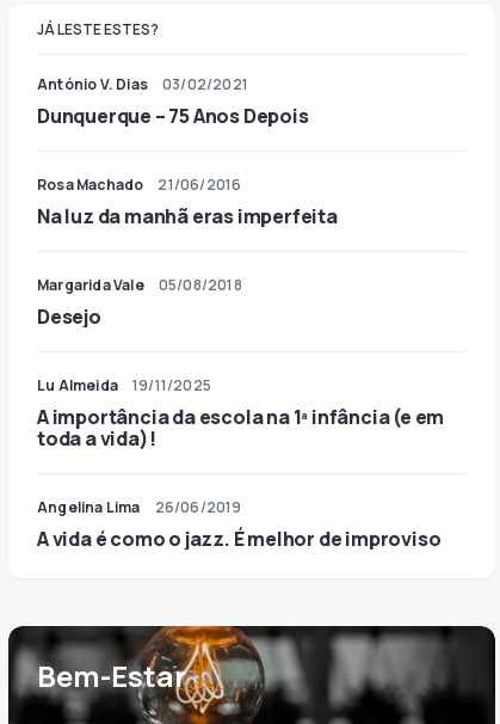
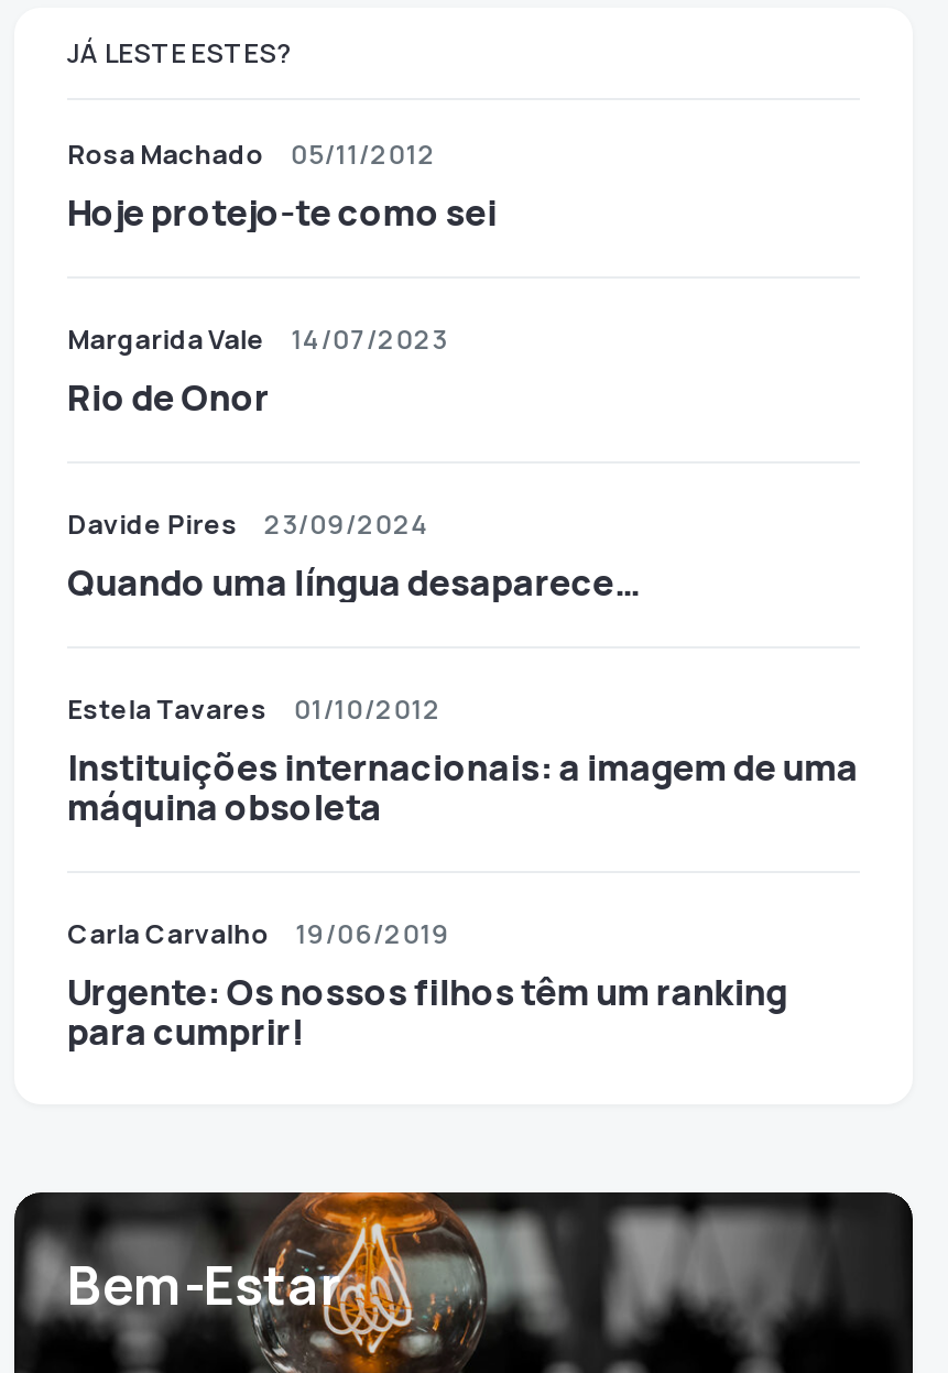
[37,74,309,129] António V. Dias | 03/02/2021 | Dunquerque – 75 Anos Depois -> none
[37,174,337,229] 21/06/2016 | Na luz da manhã eras imperfeita -> [67,135,497,237] 05/11/2012 | Hoje protejo-te como sei
moved [37,174,144,195] -> [67,135,264,173]: Rosa Machado
[37,275,444,552] 05/08/2018 | Desejo | Lu Almeida | 19/11/2025 | A importância da escola na 1ª infância (e em | toda a vida)! | Angelina Lima | 26/06/2019 | A vida é como o jazz. É melhor de improviso -> [67,320,858,1056] 14/07/2023 | Rio de Onor | Davide Pires | 23/09/2024 | Quando uma língua desaparece… | Estela Tavares | 01/10/2012 | Instituições internacionais: a imagem de uma | máquina obsoleta | Carla Carvalho | 19/06/2019 | Urgente: Os nossos filhos têm um ranking | para cumprir!
moved [37,275,144,295] -> [67,320,265,358]: Margarida Vale

